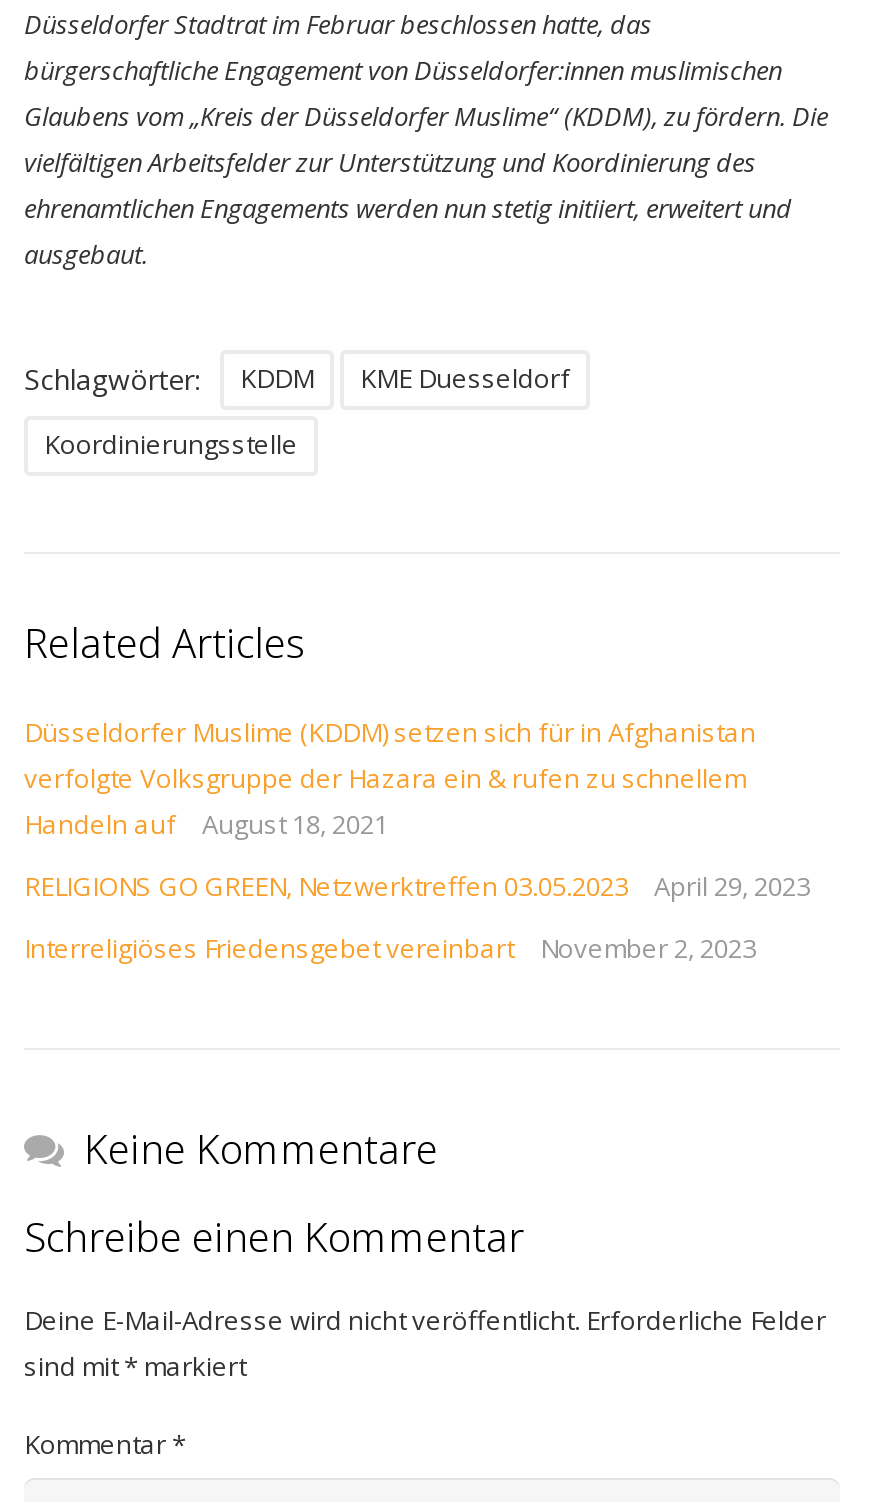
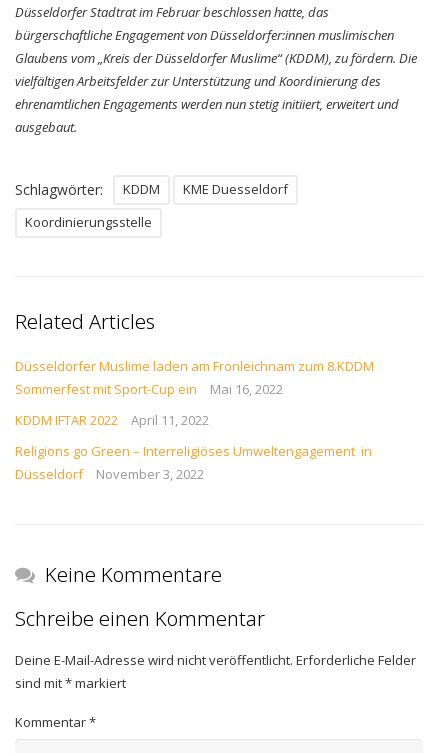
[24,715,756,843] Düsseldorfer Muslime (KDDM) setzen sich für in Afghanistan | verfolgte Volksgruppe der Hazara ein & rufen zu schnellem | Handeln auf | August 18, 2021 -> [15,357,374,398] Düsseldorfer Muslime laden am Fronleichnam zum 8.KDDM | Sommerfest mit Sport-Cup ein | Mai 16, 2022
[24,869,810,905] RELIGIONS GO GREEN, Netzwerktreffen 03.05.2023 | April 29, 2023 -> [15,411,209,429] KDDM IFTAR 2022 | April 11, 2022
[24,931,756,967] Interreligiöses Friedensgebet vereinbart | November 2, 2023 -> [15,442,372,483] Religions go Green – Interreligiöses Umweltengagement in | Düsseldorf | November 3, 2022

